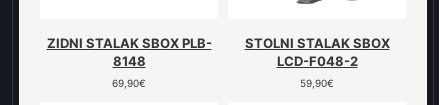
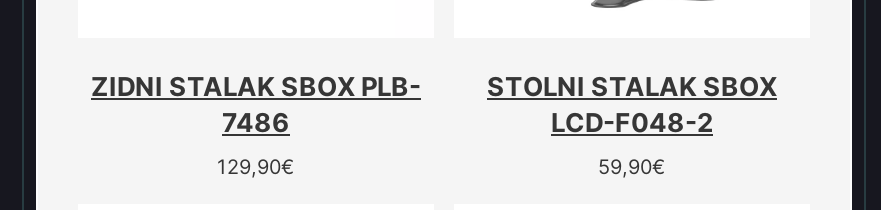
[112,53,145,69] 8148 -> [222,106,290,138] 7486
[112,77,146,89] 69,90€ -> [217,154,295,178] 129,90€

